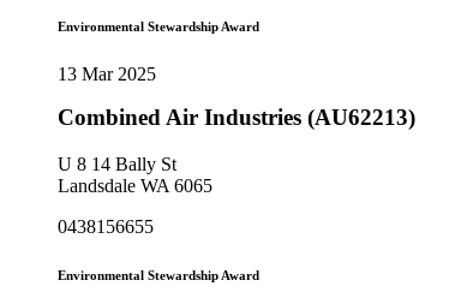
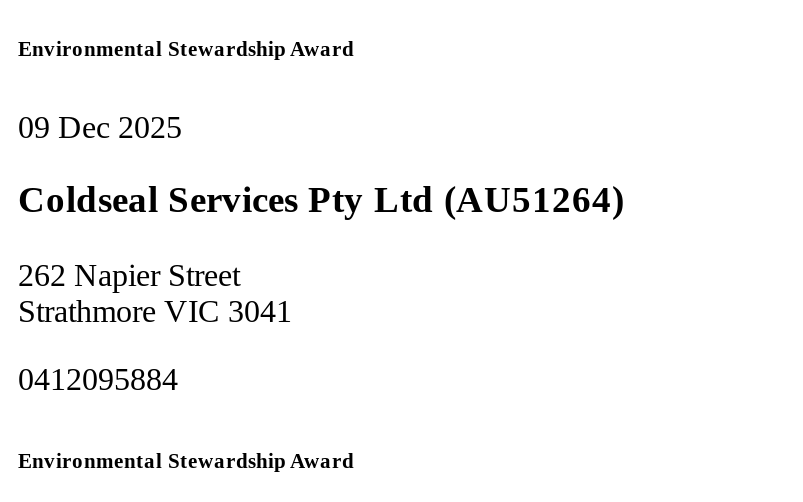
[58,63,156,84] 13 Mar 2025 -> [18,110,182,144] 09 Dec 2025
[58,104,415,130] Combined Air Industries (AU62213) -> [18,178,624,220] Coldseal Services Pty Ltd (AU51264)
[58,153,212,195] U 8 14 Bally St | Landsdale WA 6065 -> [18,259,292,329] 262 Napier Street | Strathmore VIC 3041
[58,216,154,236] 0438156655 -> [18,363,178,397] 0412095884

